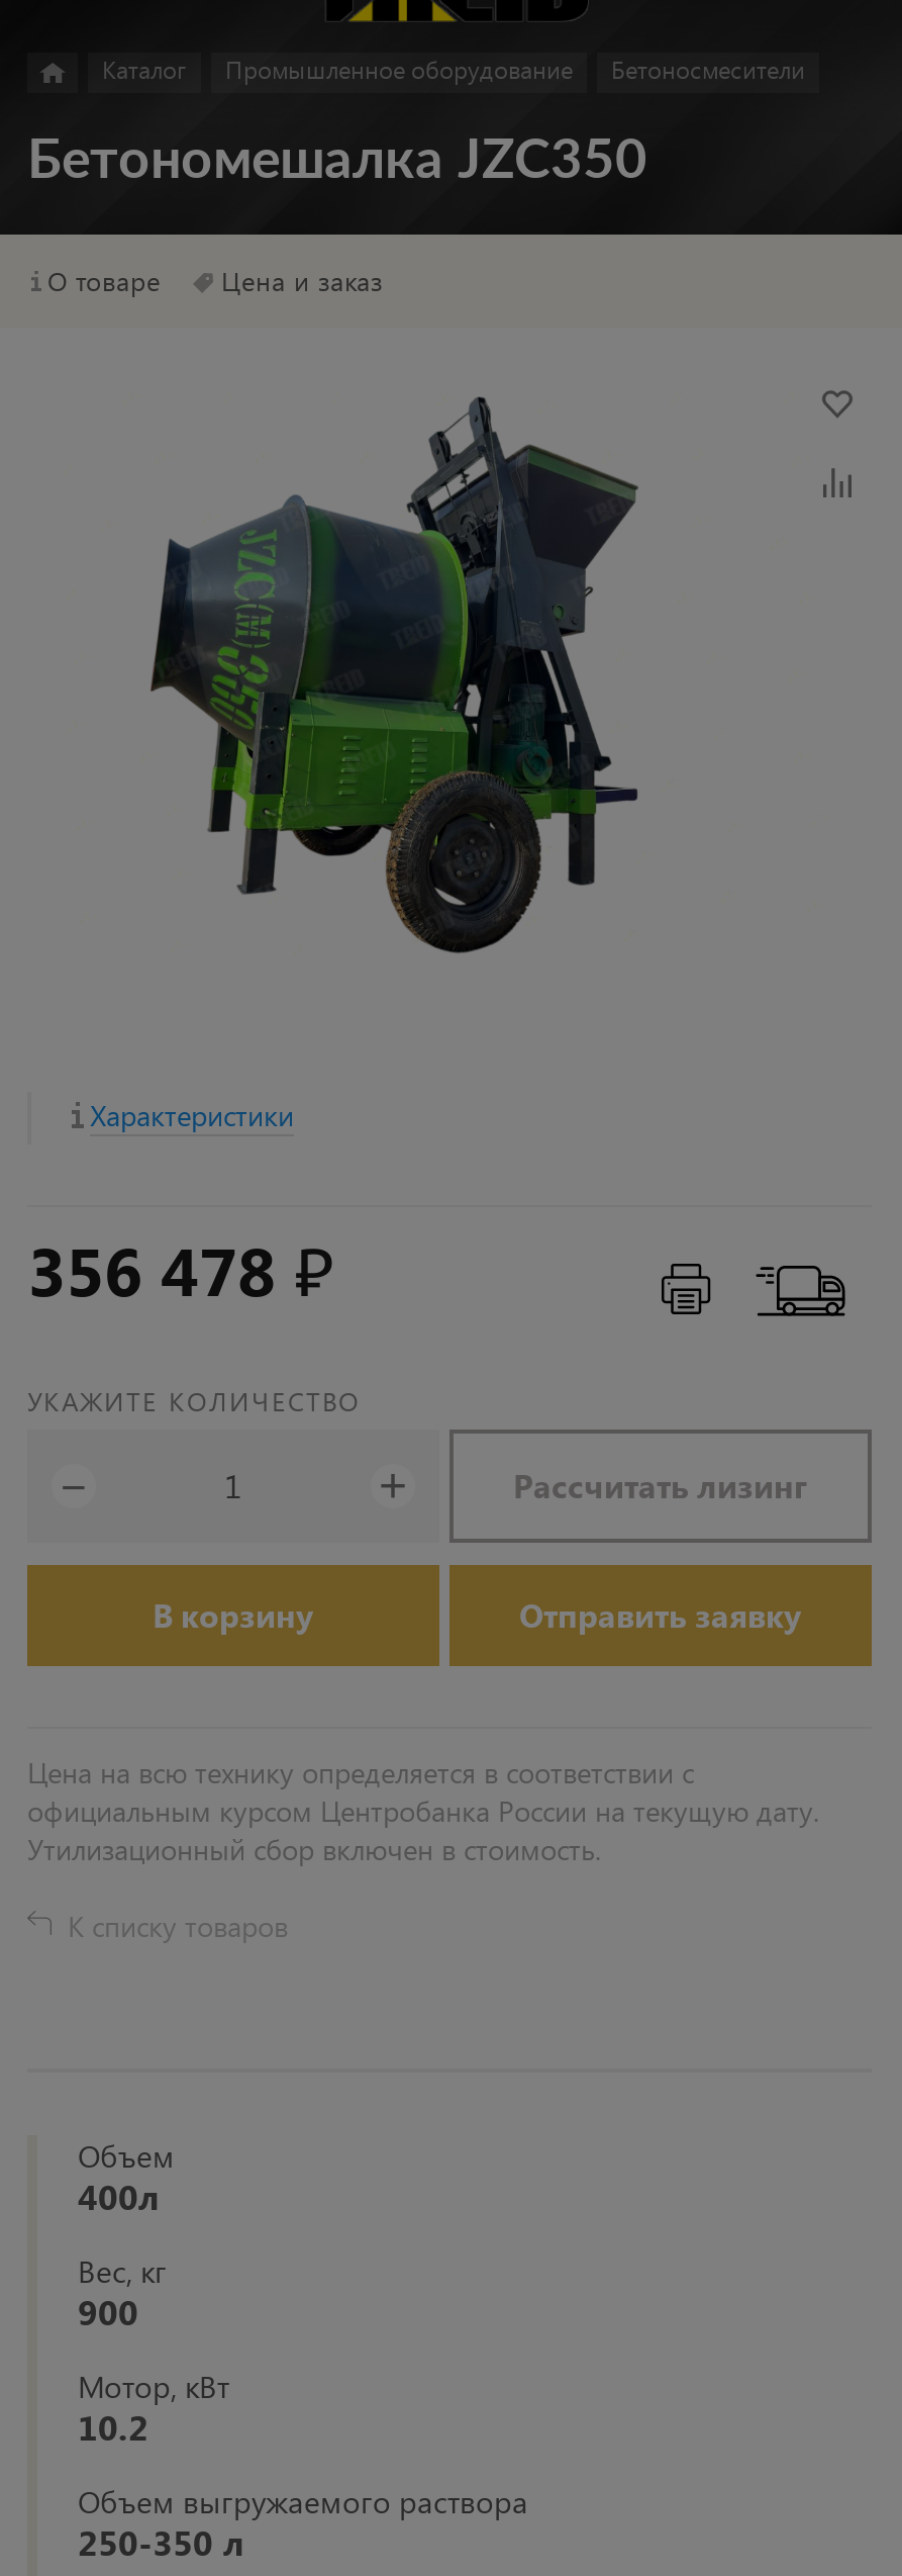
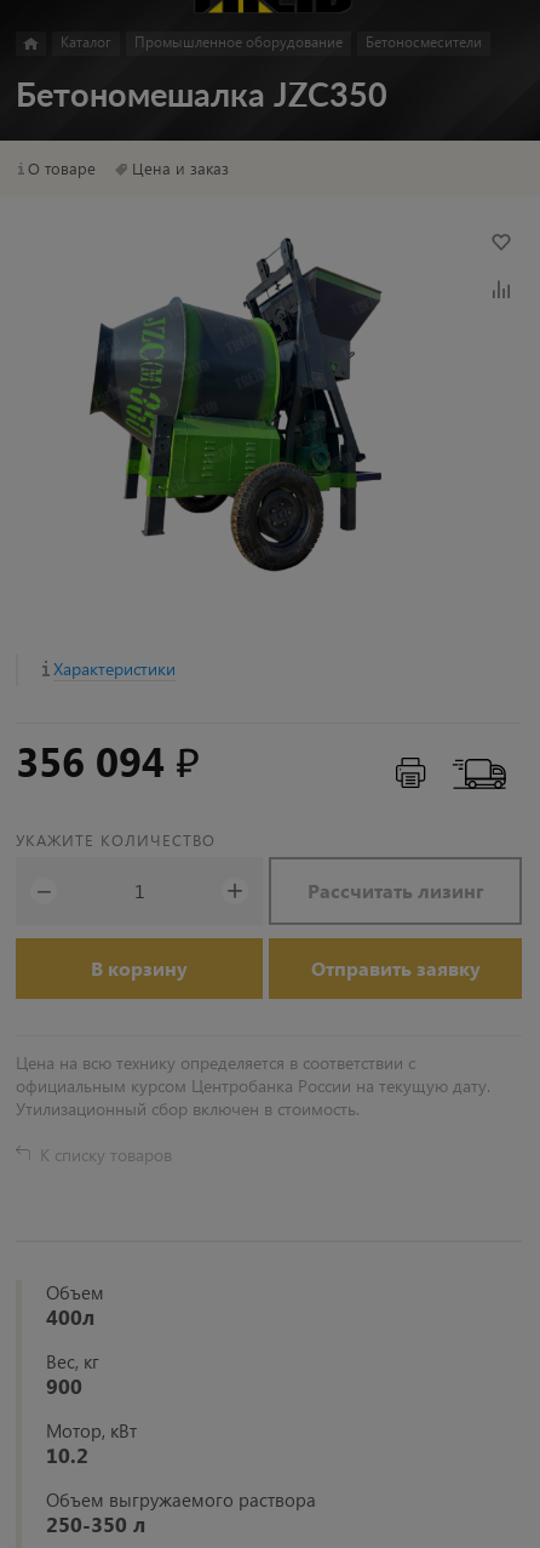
[27,1223,334,1314] 356 478 ₽ -> [16,733,200,788] 356 094 ₽

